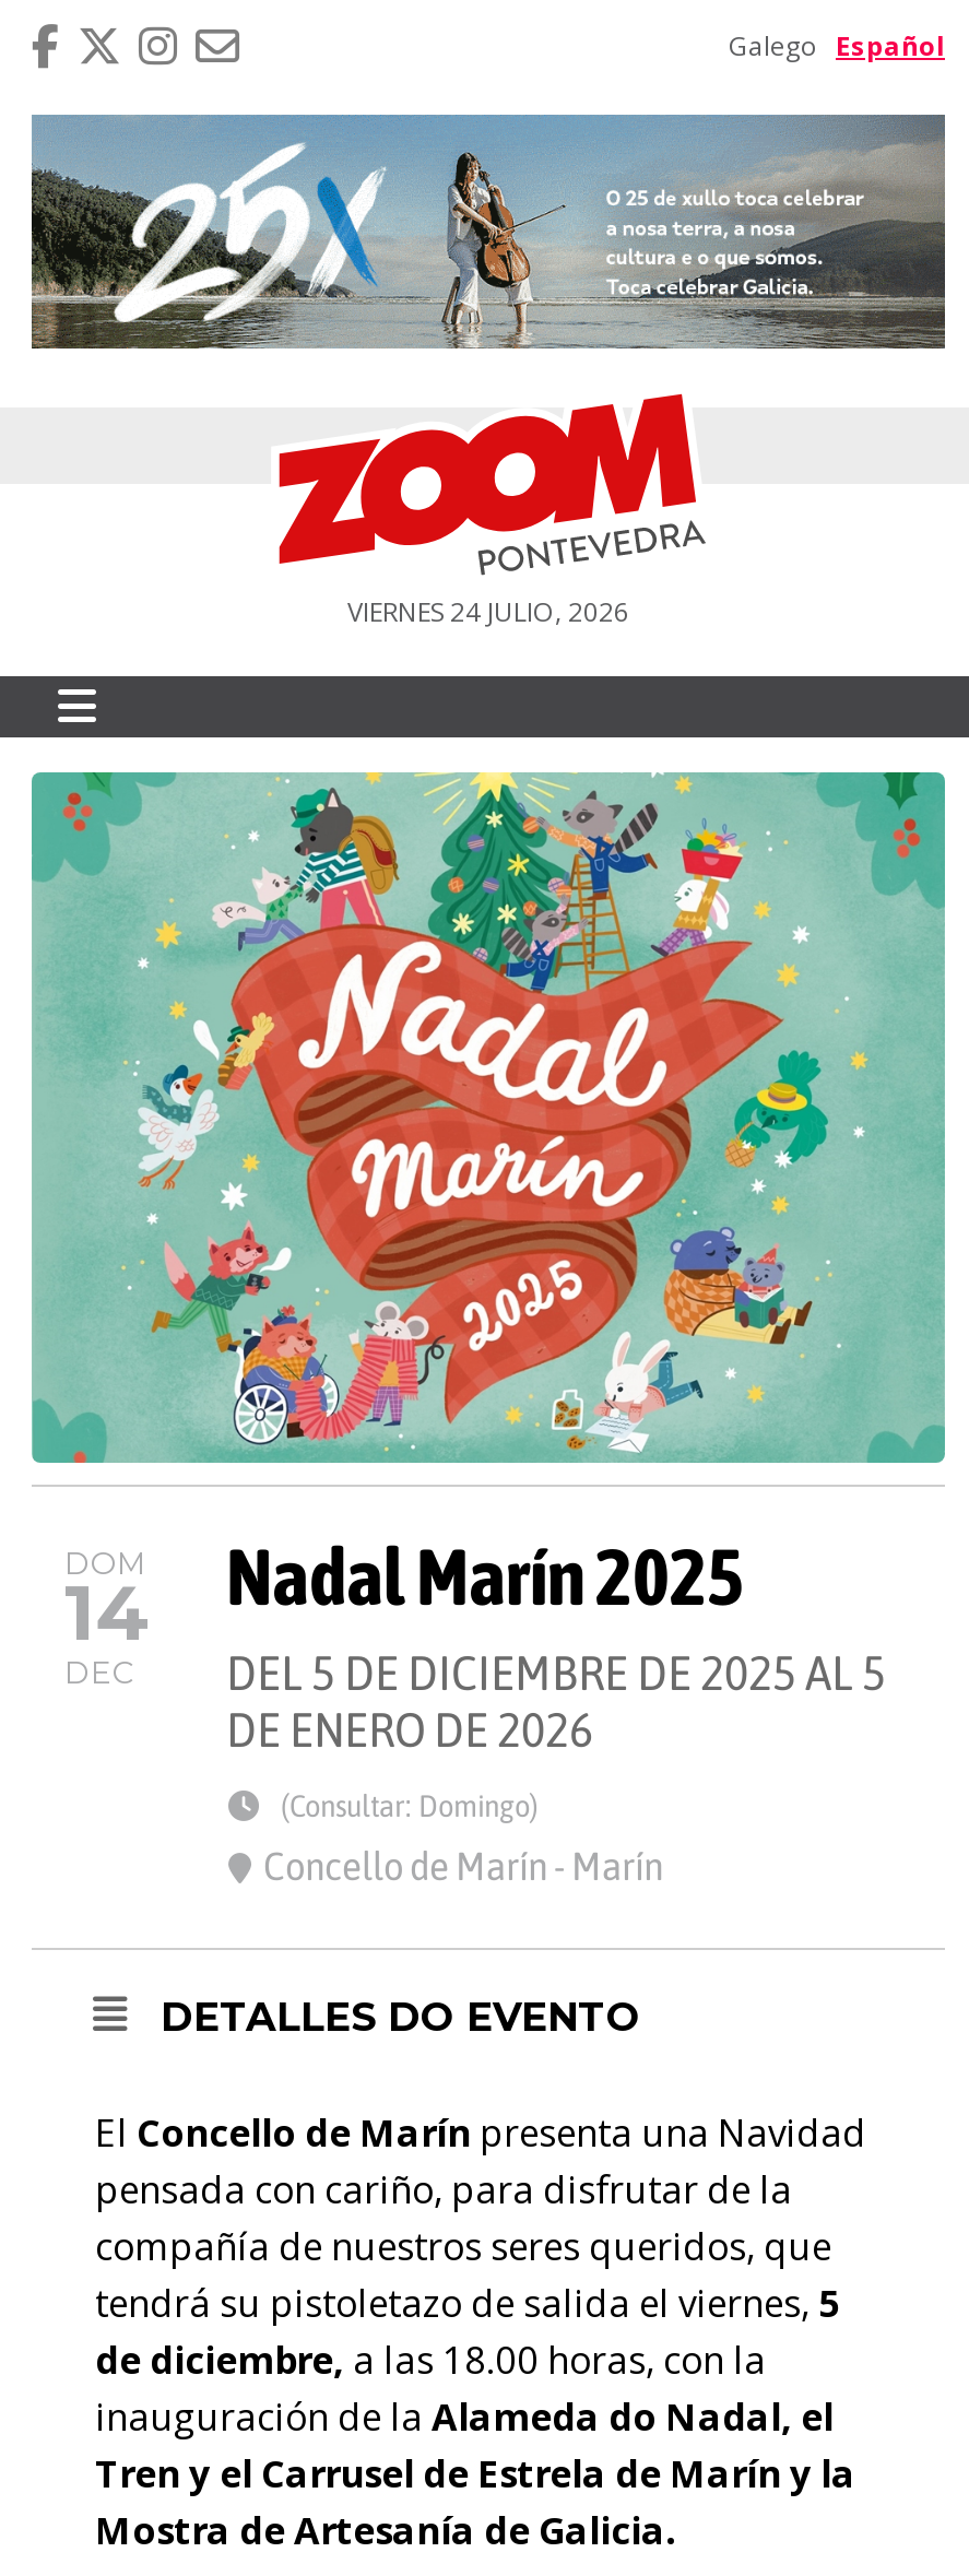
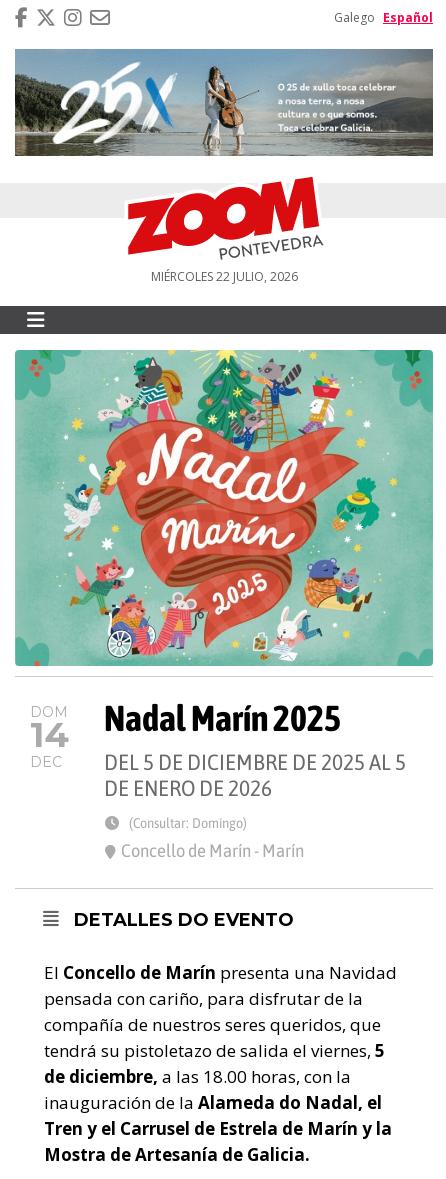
[347,594,629,631] VIERNES 24 JULIO, 2026 -> [150,268,297,285] MIÉRCOLES 22 JULIO, 2026

